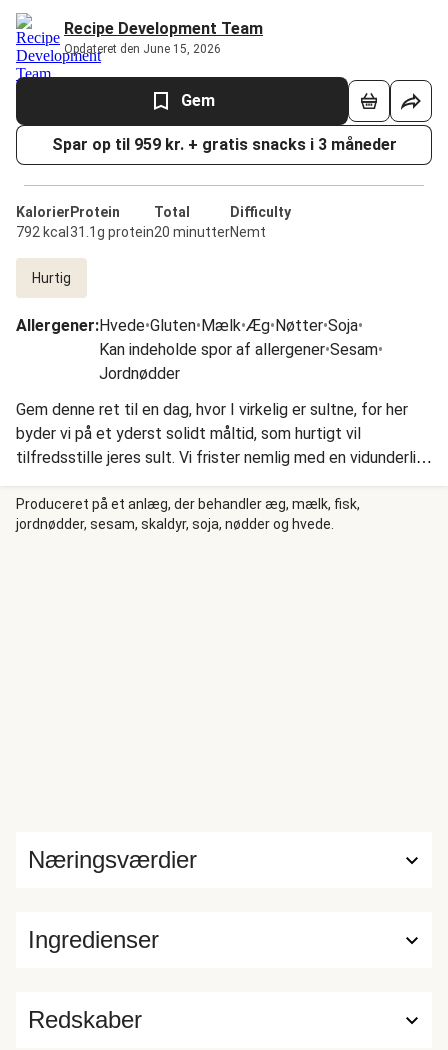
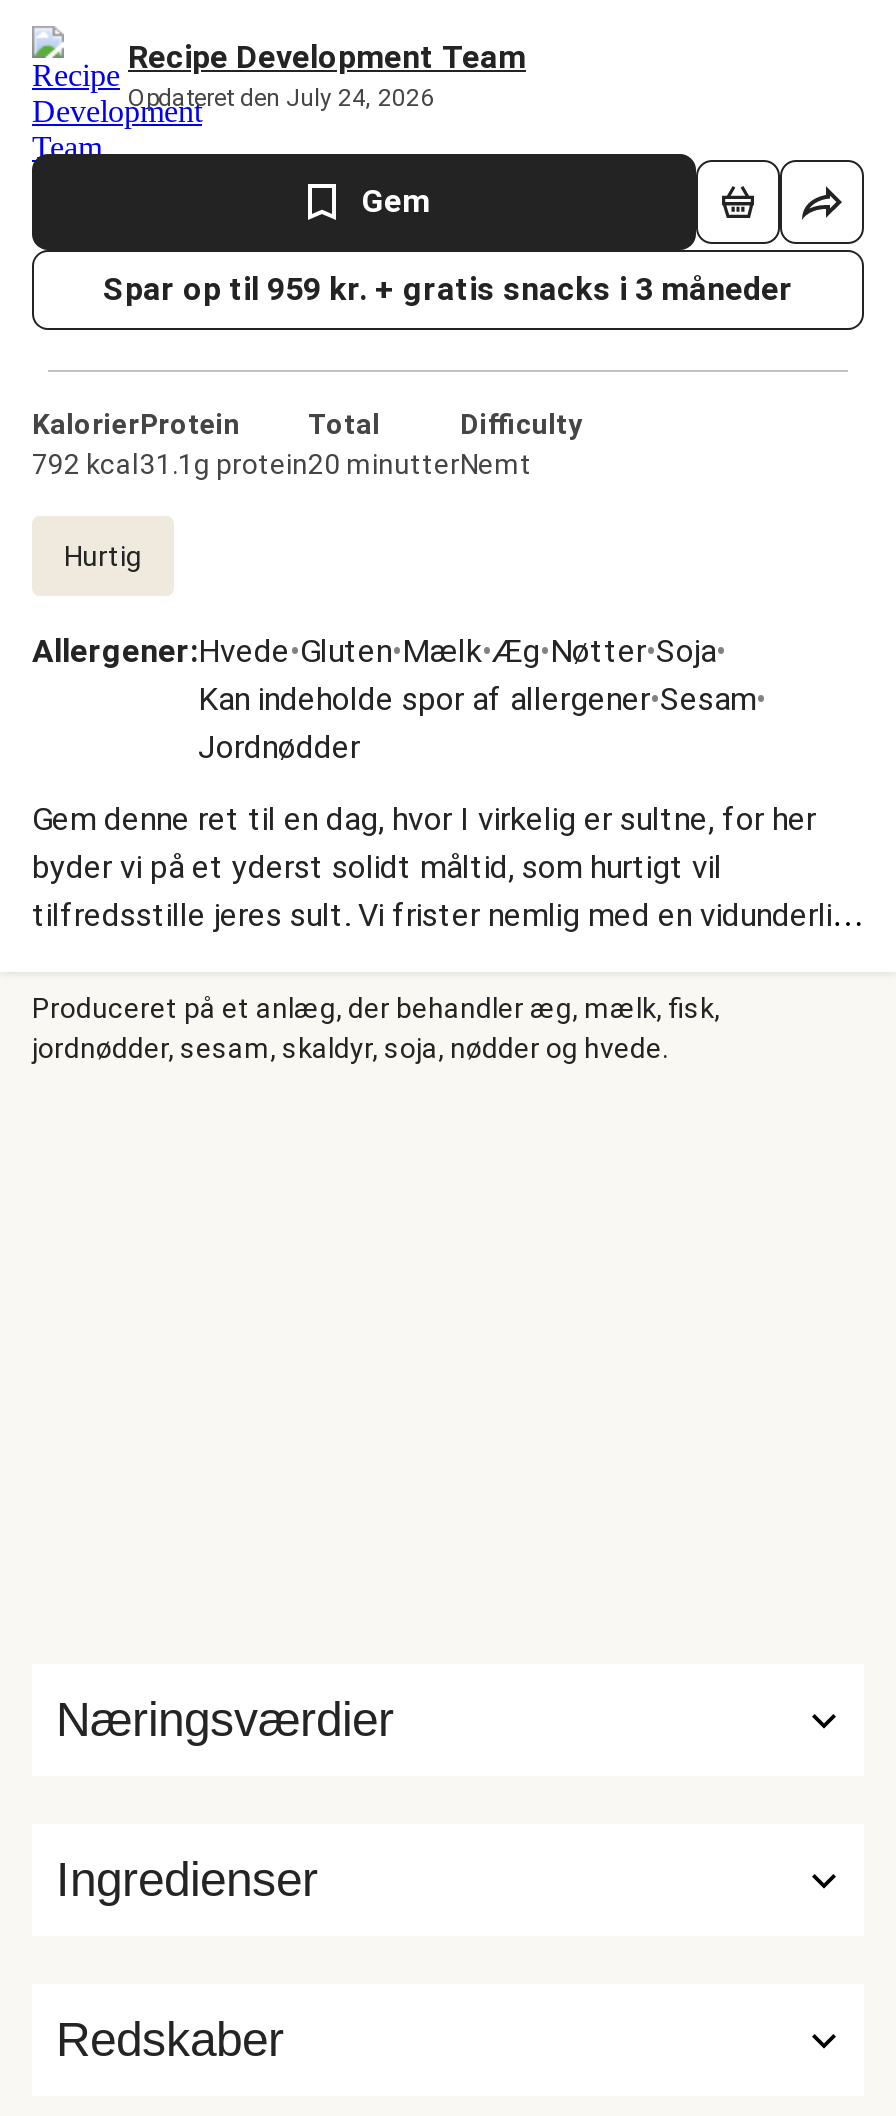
[64,42,221,56] Opdateret den June 15, 2026 -> [128,84,434,112] Opdateret den July 24, 2026

